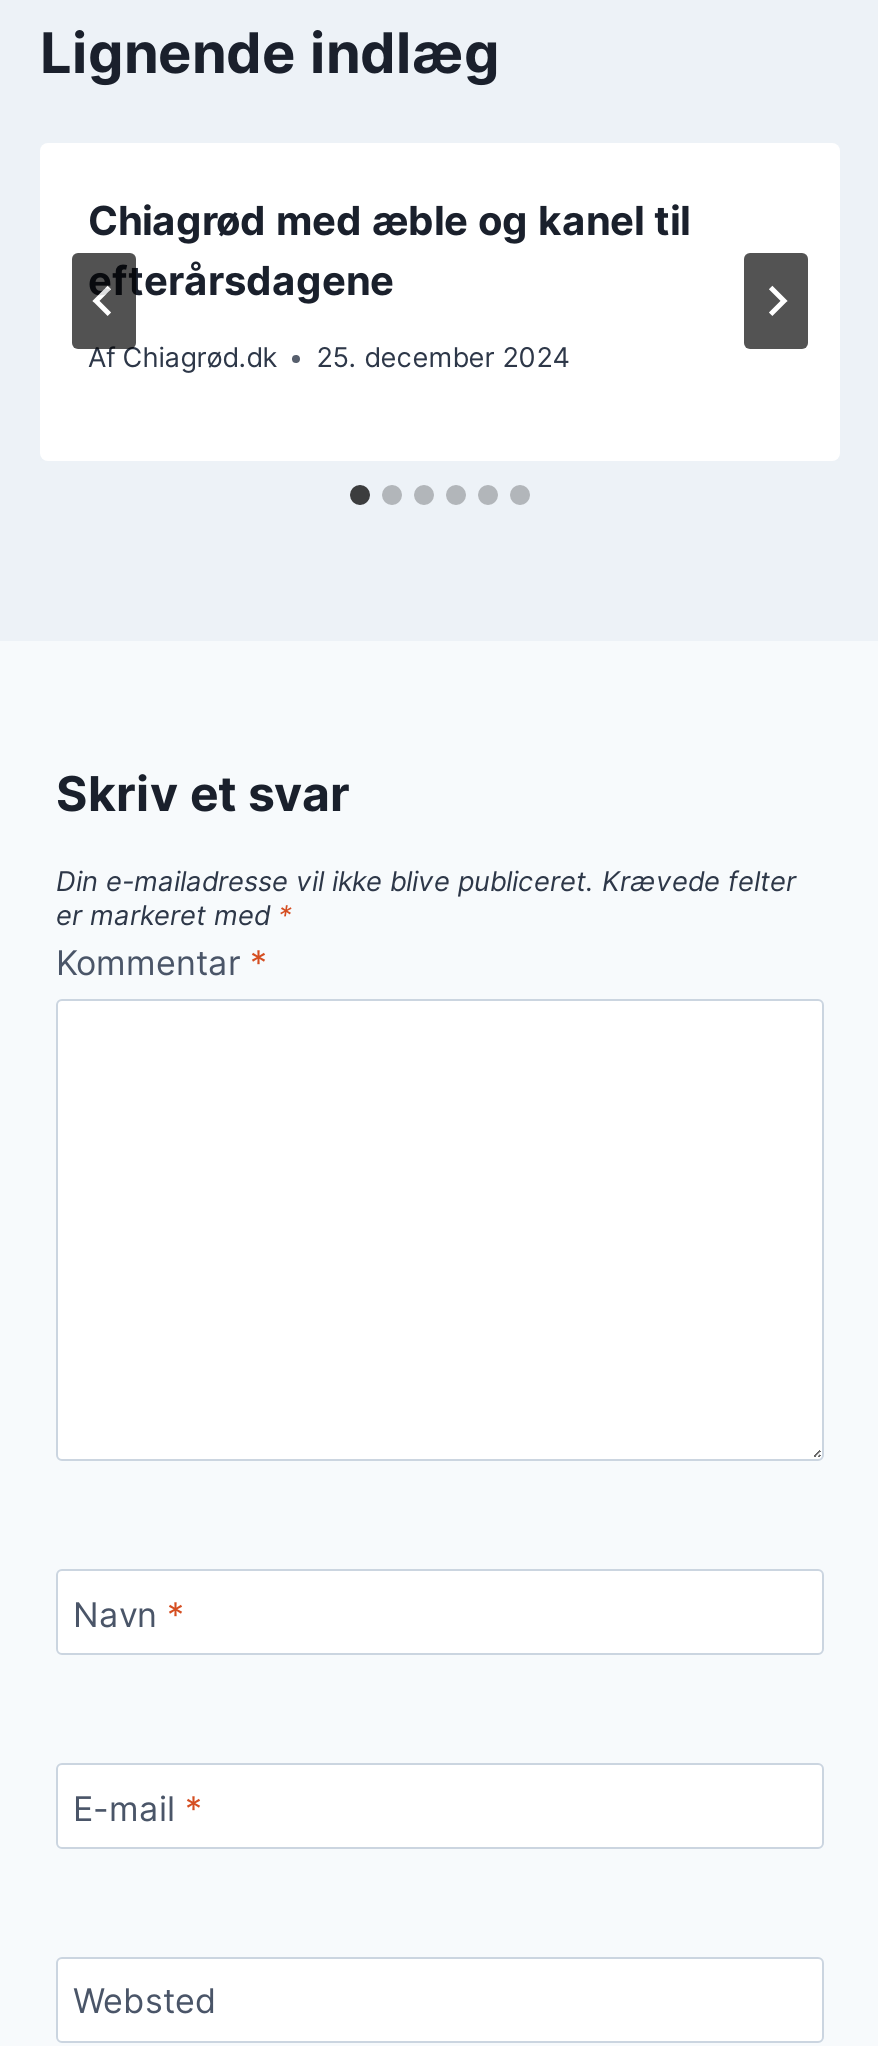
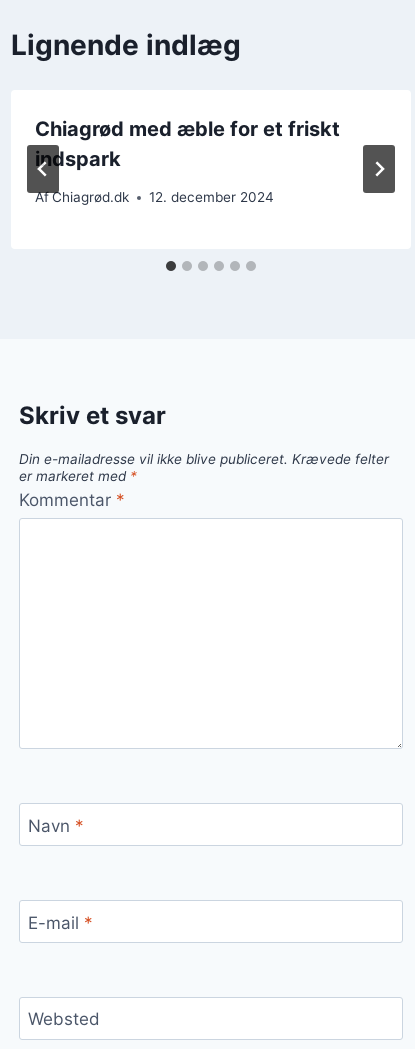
[88,196,690,304] Chiagrød med æble og kanel til | efterårsdagene -> [35,116,340,170] Chiagrød med æble for et friskt | indspark
[88,341,570,373] Af Chiagrød.dk 25. december 2024 -> [35,189,274,205] Af Chiagrød.dk 12. december 2024

